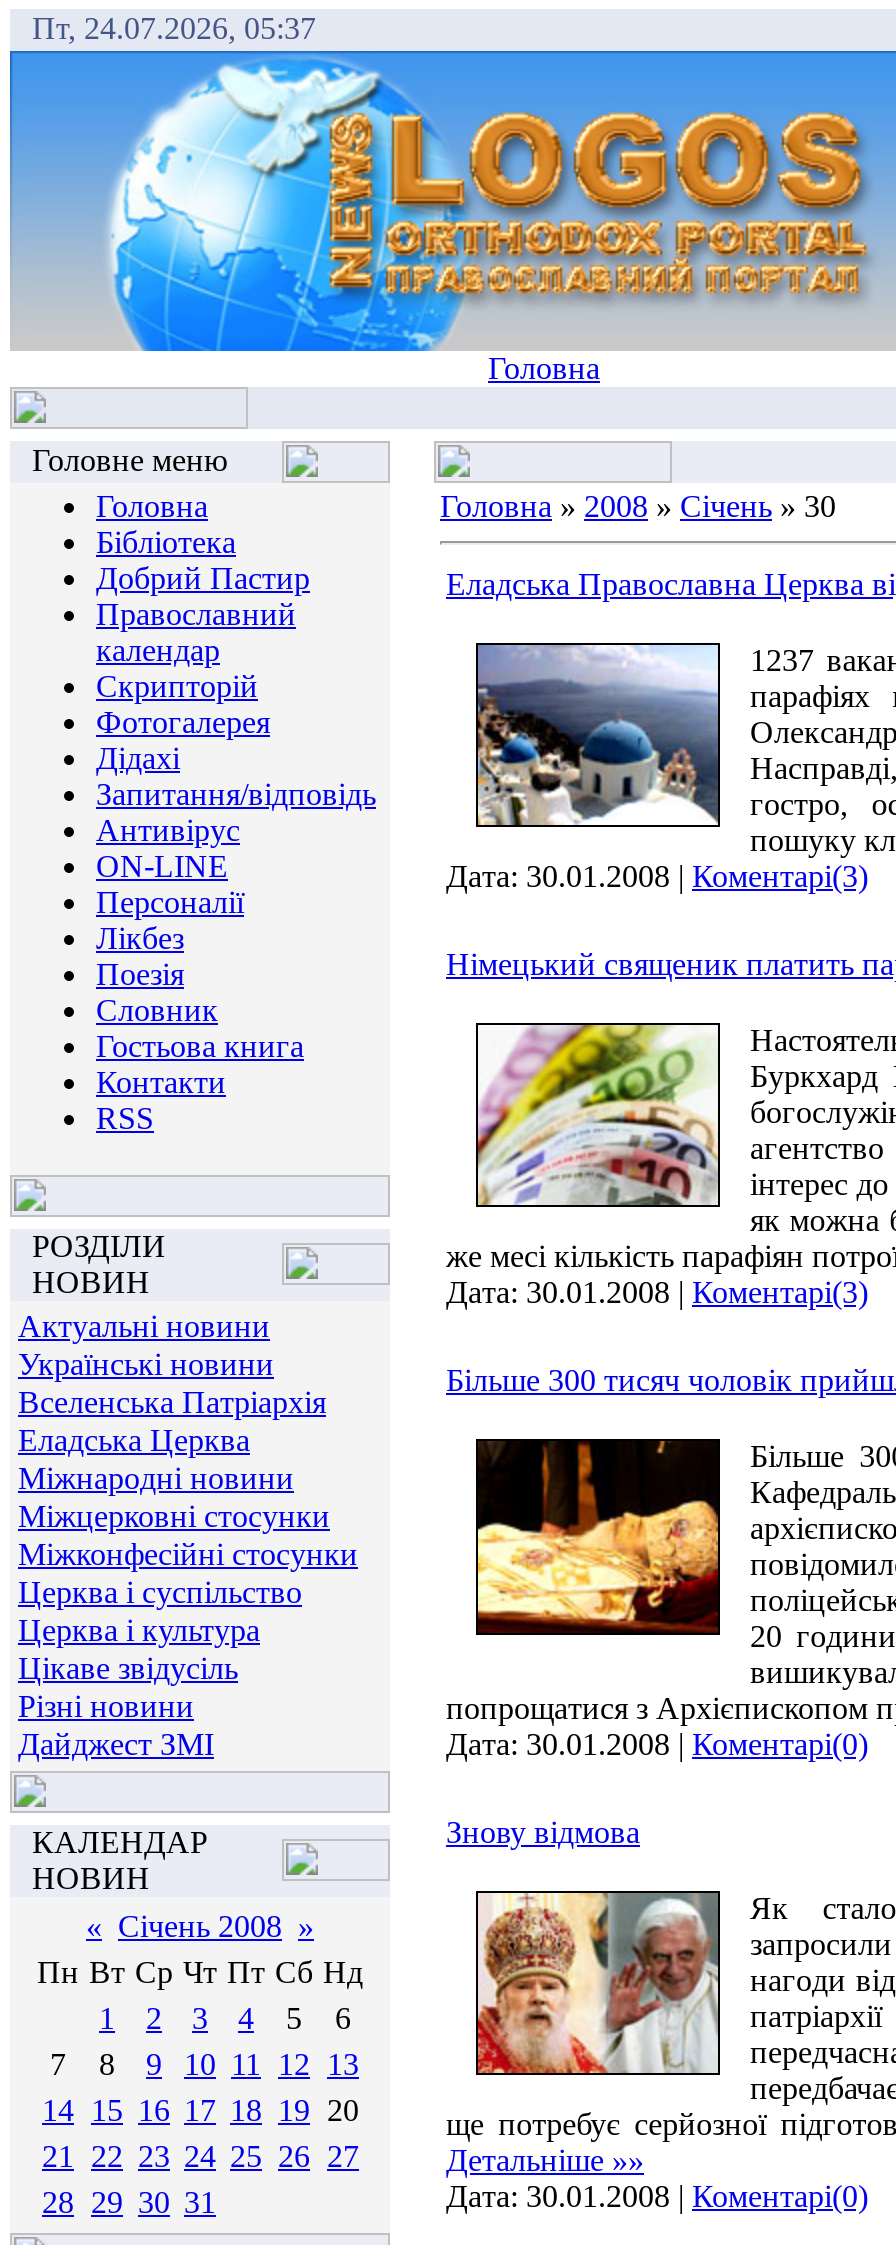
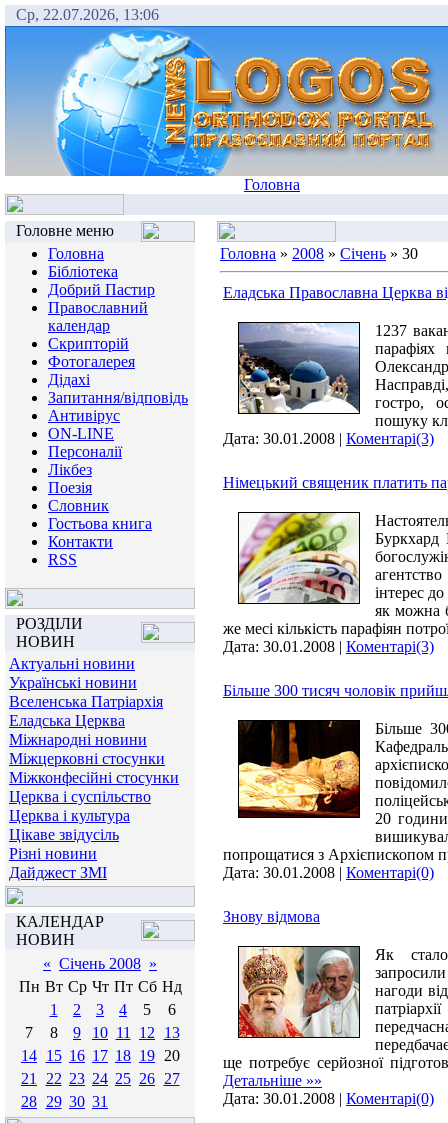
[32,11,316,45] Пт, 24.07.2026, 05:37 -> [16,6,159,23] Ср, 22.07.2026, 13:06

